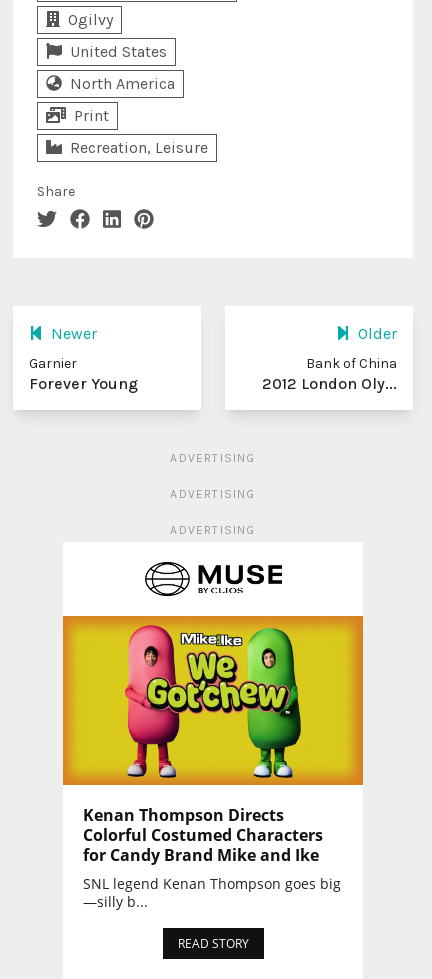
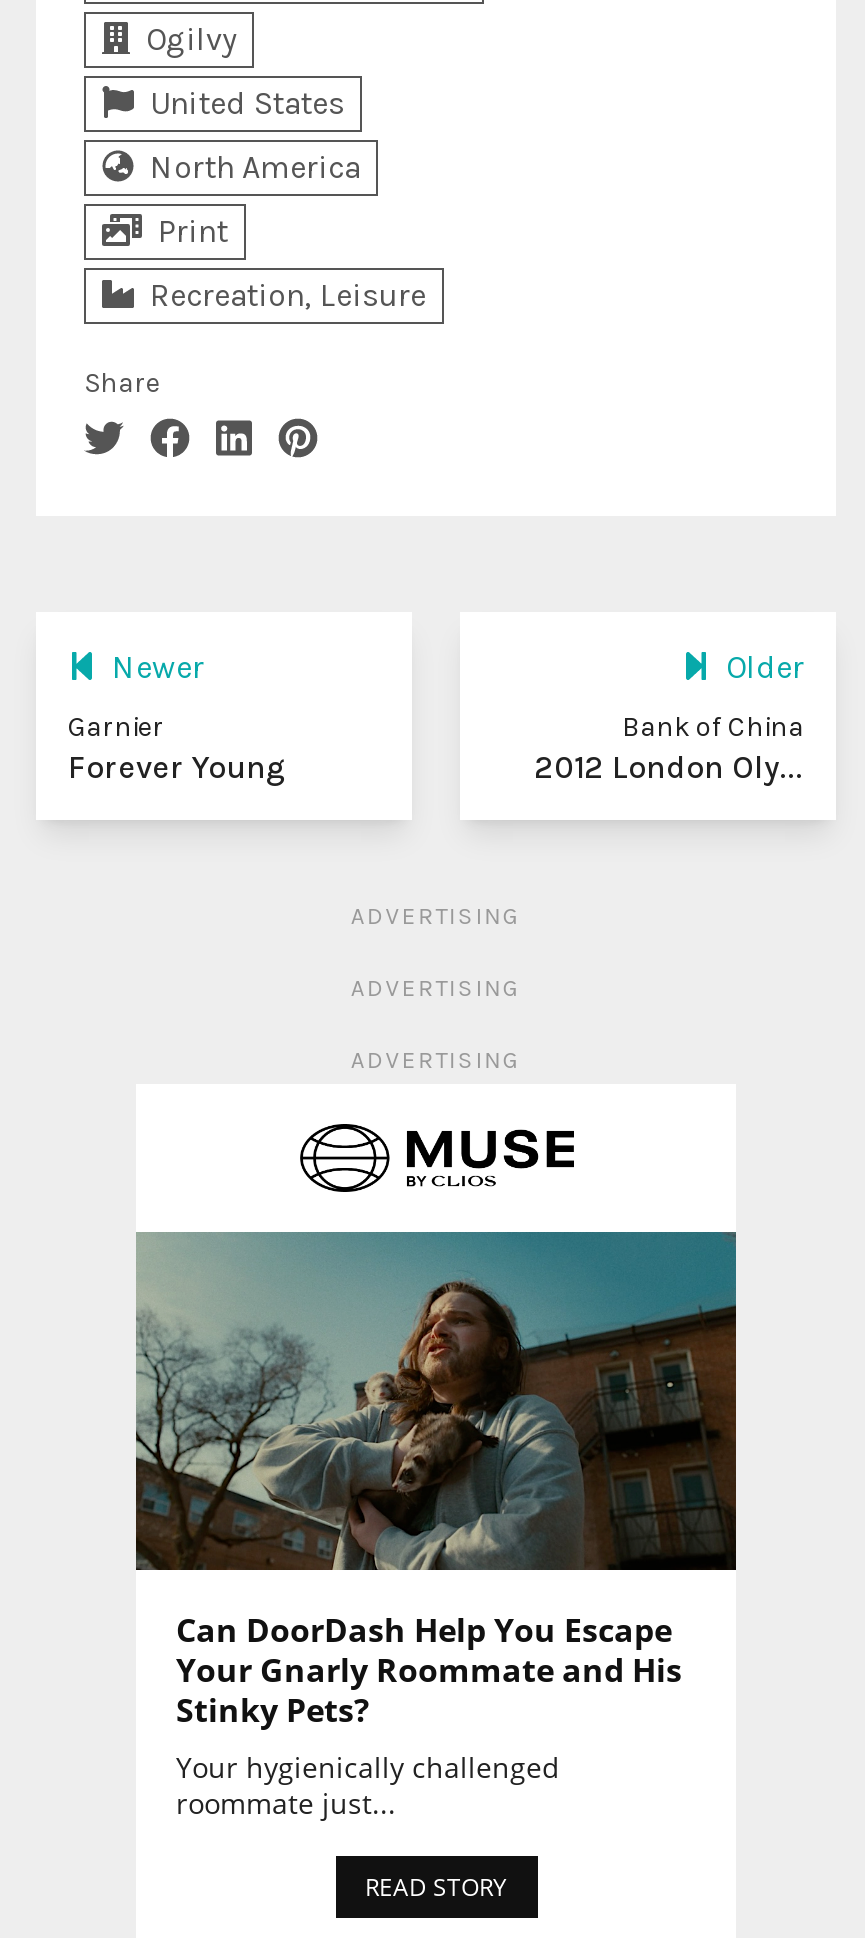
[62,615,364,911] [image] | Kenan Thompson Directs | Colorful Costumed Characters | for Candy Brand Mike and Ike | SNL legend Kenan Thompson goes big | —silly b... -> [134,1230,738,1822] [image] | Can DoorDash Help You Escape | Your Gnarly Roommate and His | Stinky Pets? | Your hygienically challenged | roommate just...

